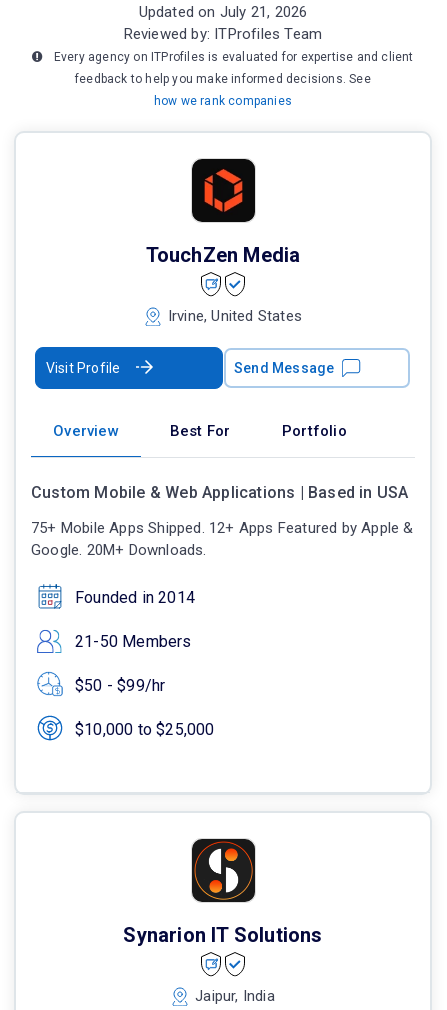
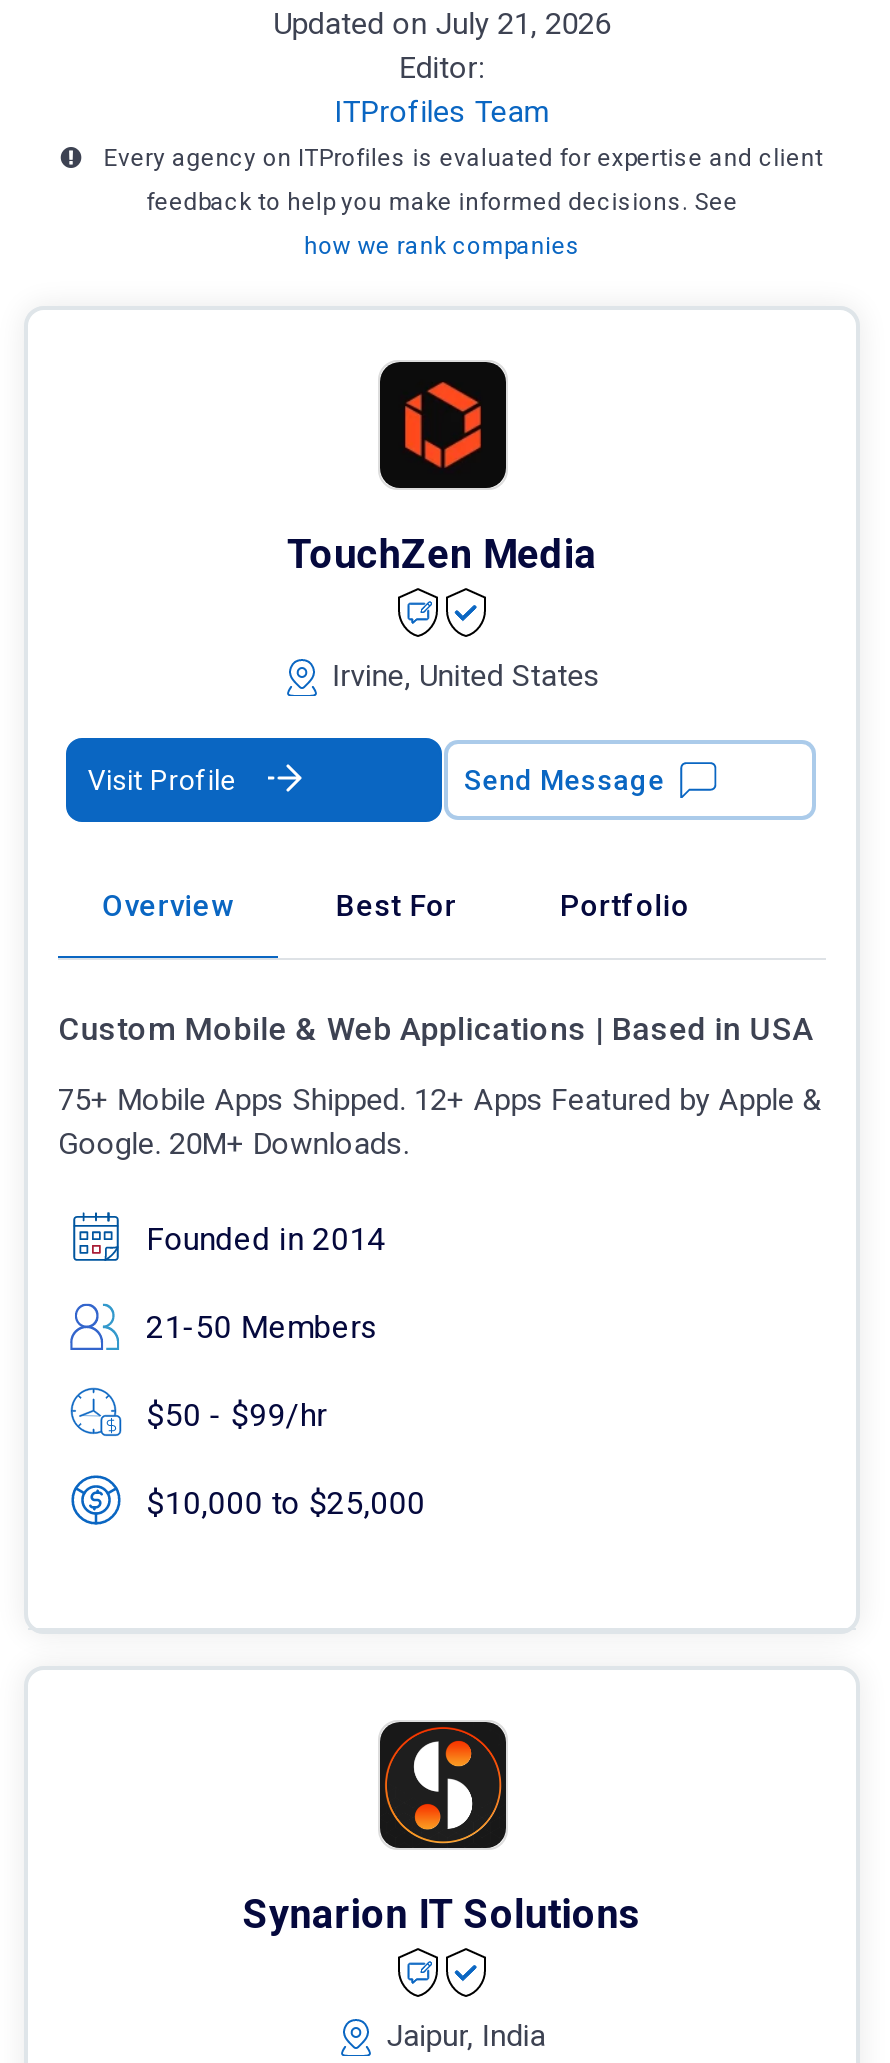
[124,25,322,43] Reviewed by: ITProfiles Team -> [334,50,550,130] Editor: | ITProfiles Team

